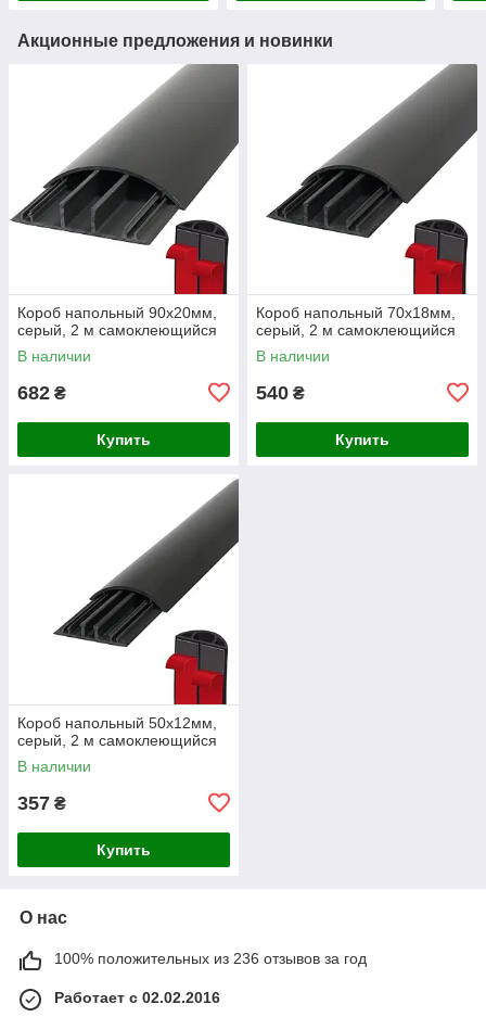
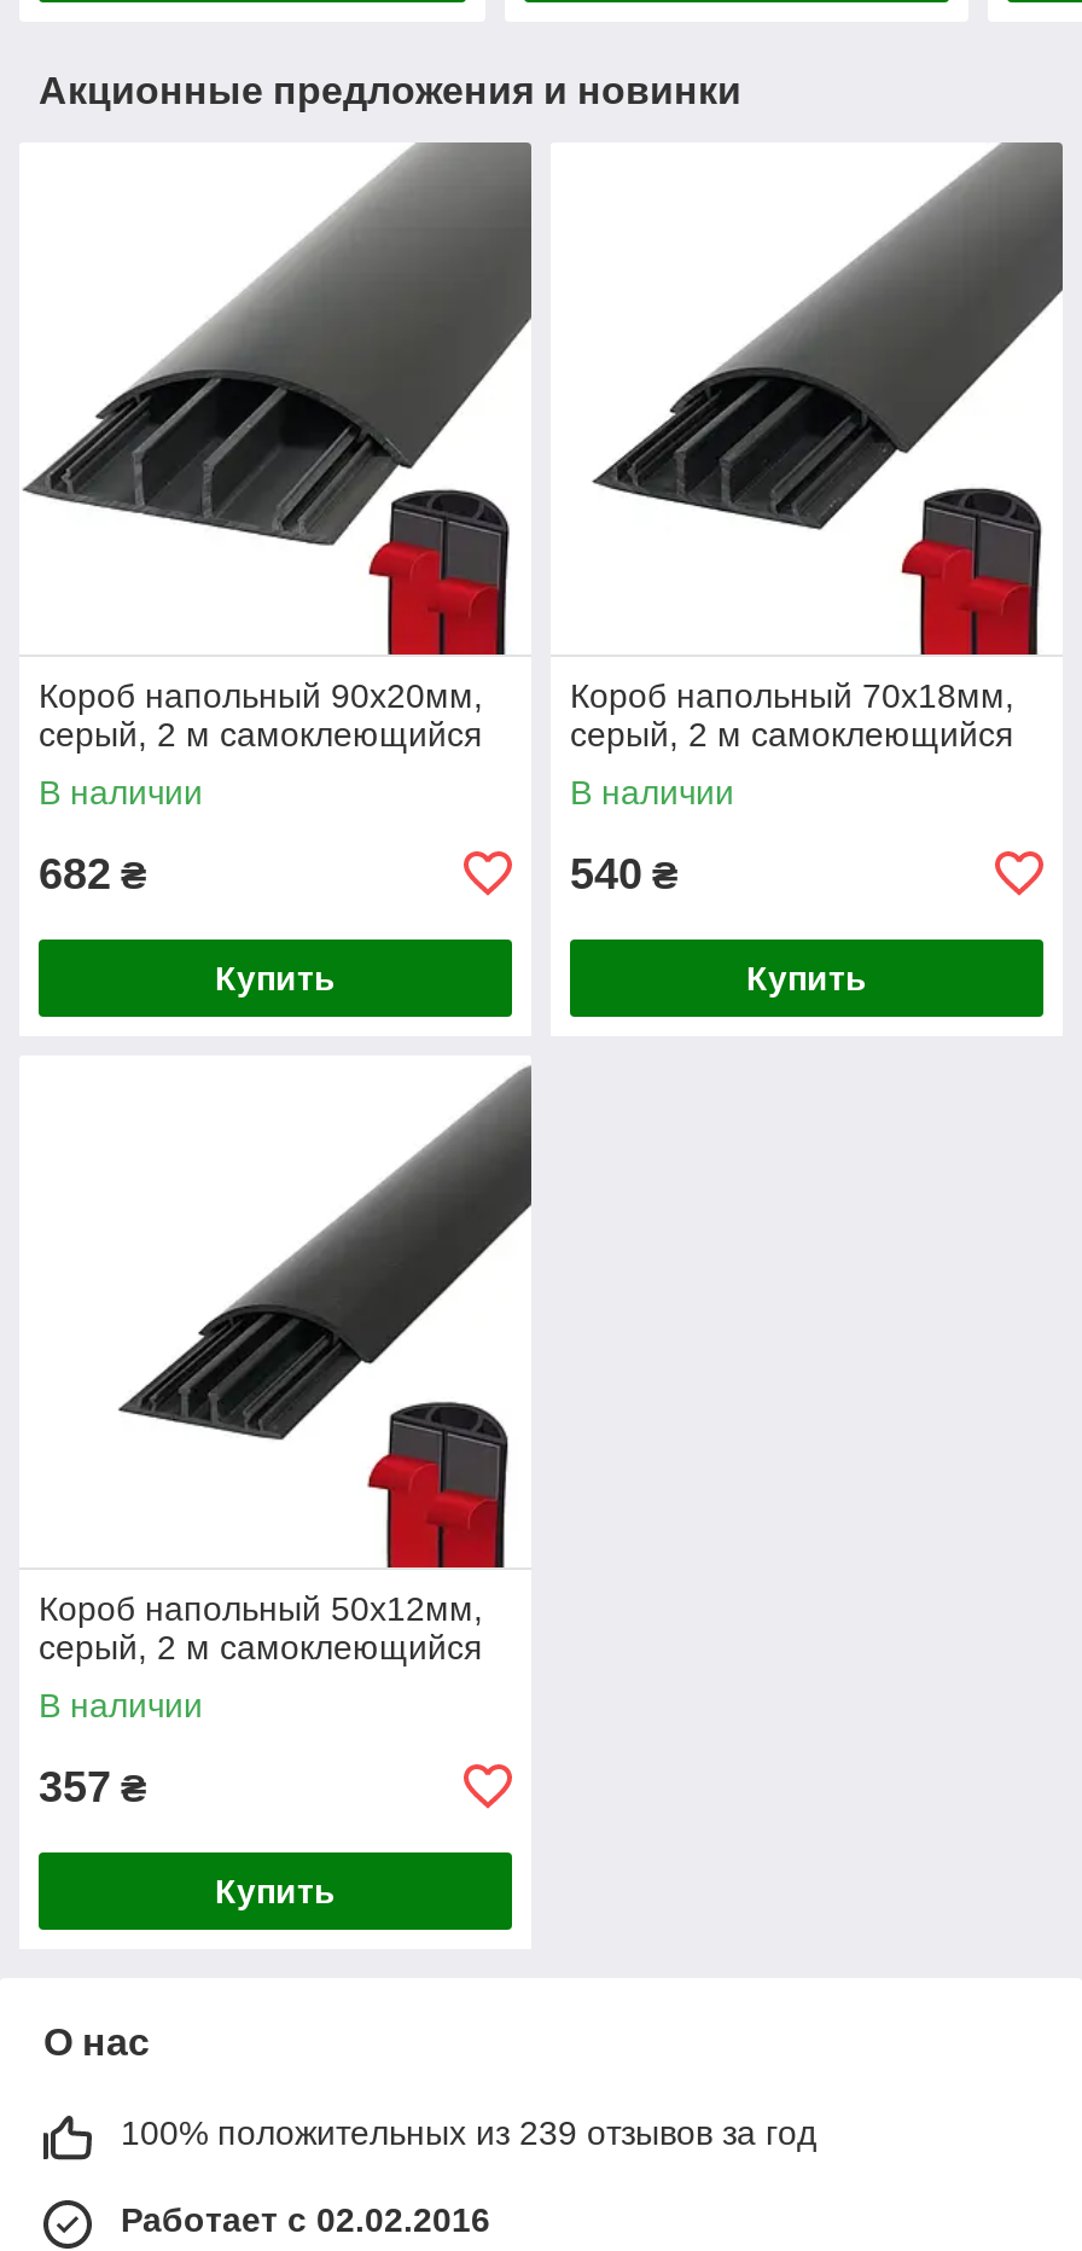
[54,949,367,967] 100% положительных из 236 отзывов за год -> [121,2113,816,2151] 100% положительных из 239 отзывов за год

